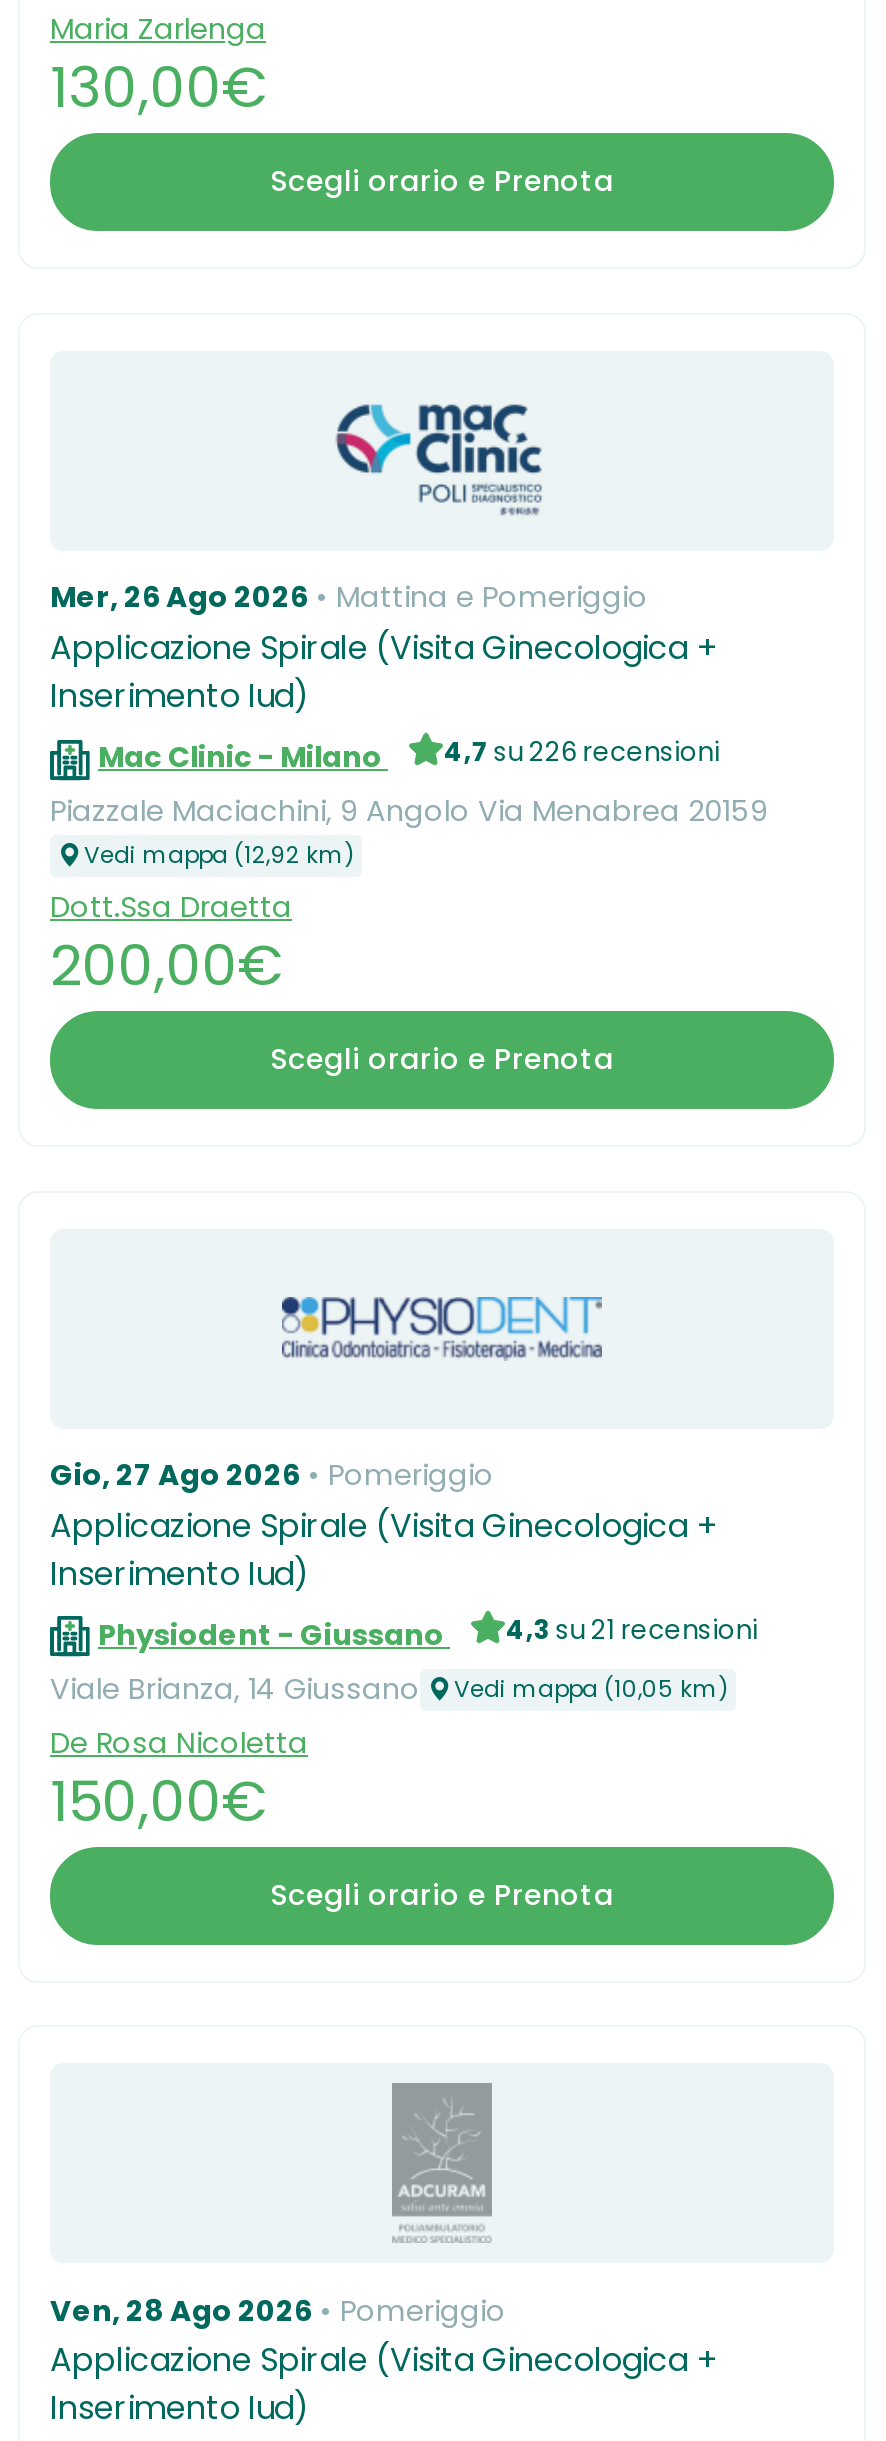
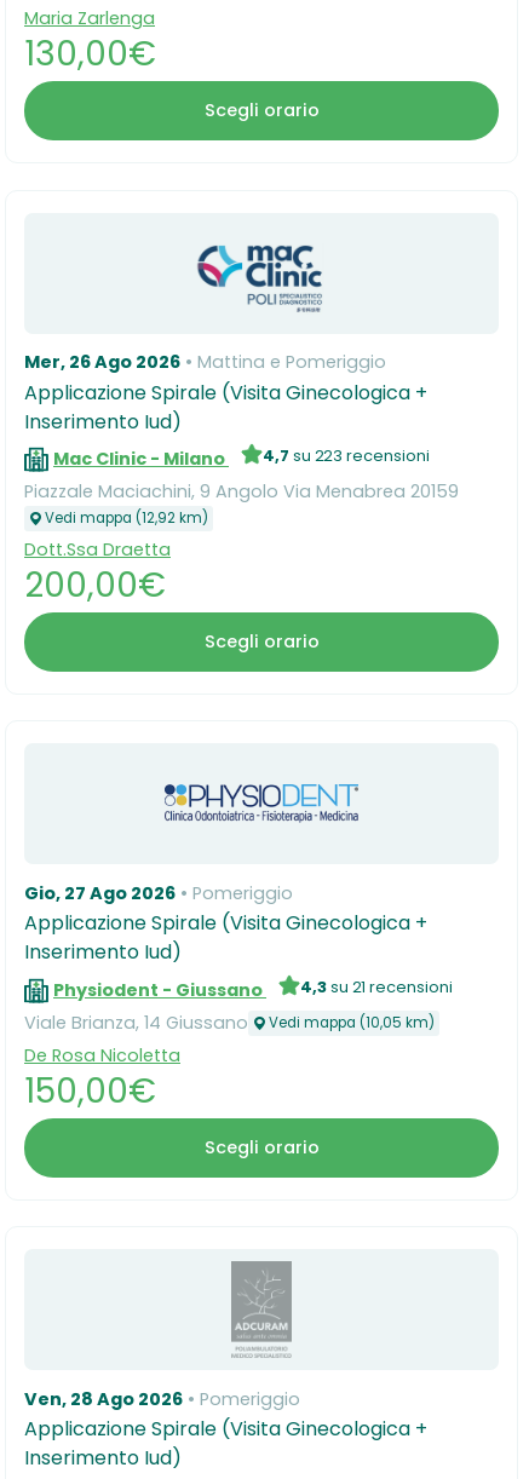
[270,161,614,201] Scegli orario e Prenota -> [204,98,319,122] Scegli orario
[444,733,719,771] 4,7 su 226 recensioni -> [263,444,429,467] 4,7 su 223 recensioni
[270,1039,614,1079] Scegli orario e Prenota -> [204,629,319,653] Scegli orario
[270,1874,614,1914] Scegli orario e Prenota -> [204,1135,319,1159] Scegli orario

